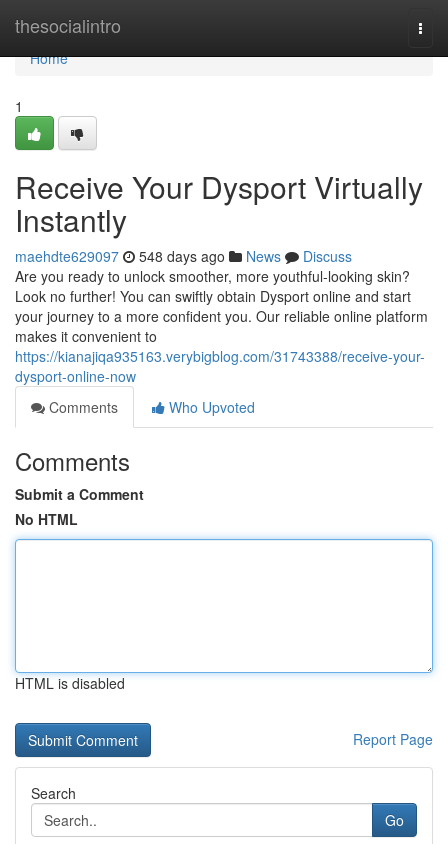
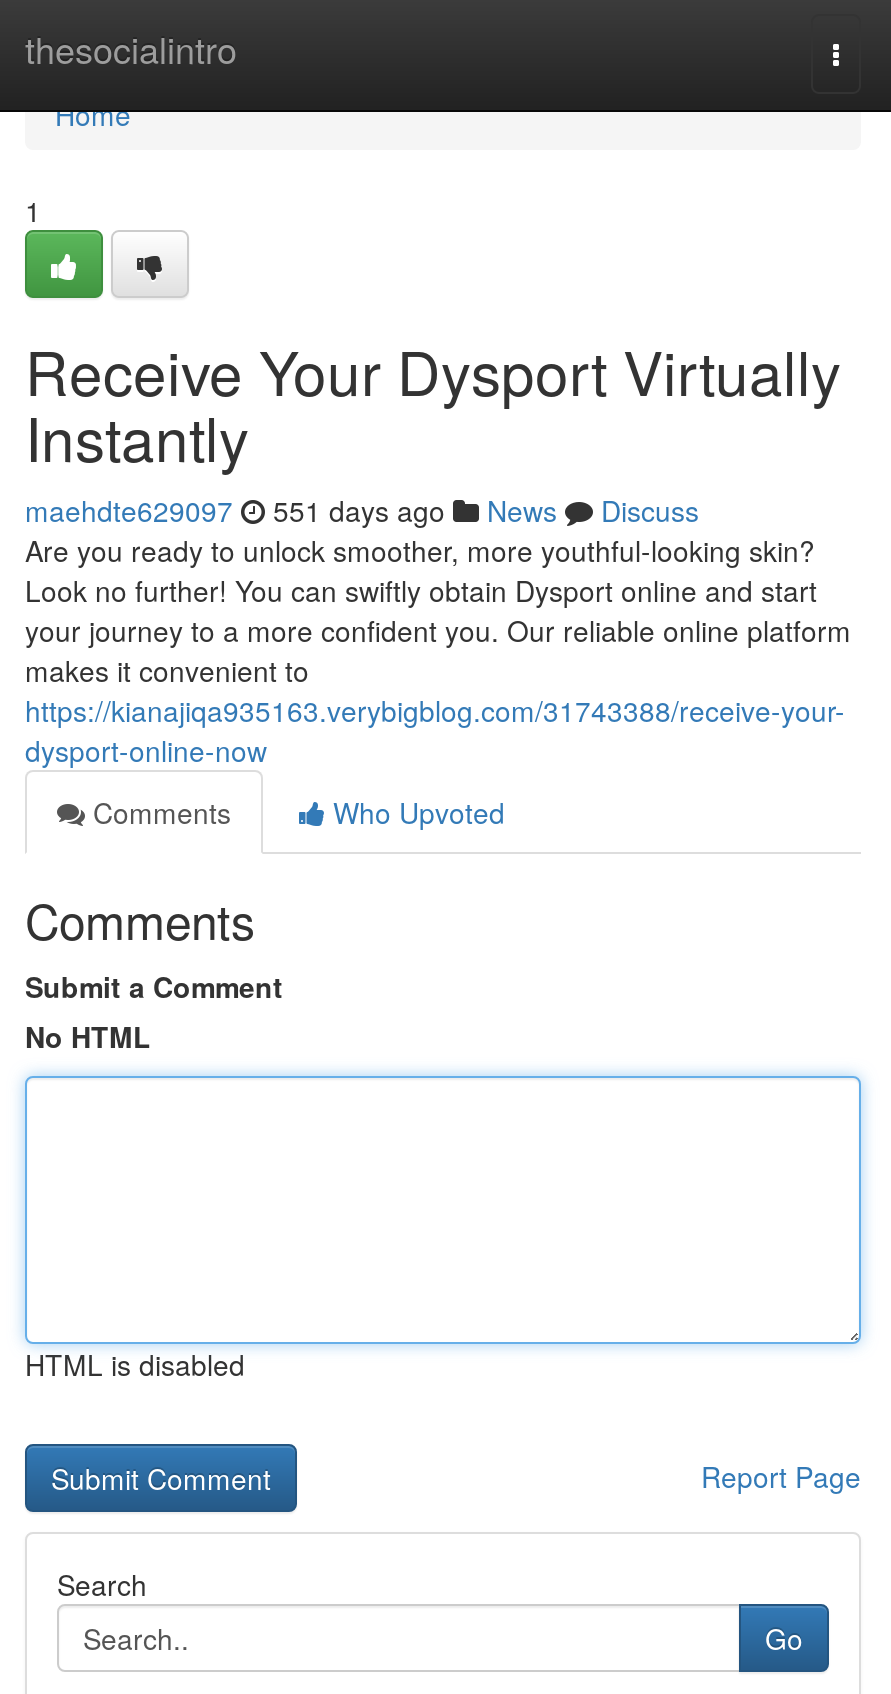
[15,246,352,266] maehdte629097 548 days ago News Discuss -> [25,490,699,530] maehdte629097 551 days ago News Discuss

